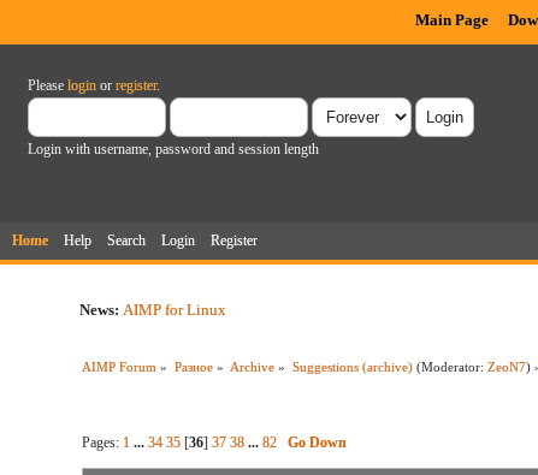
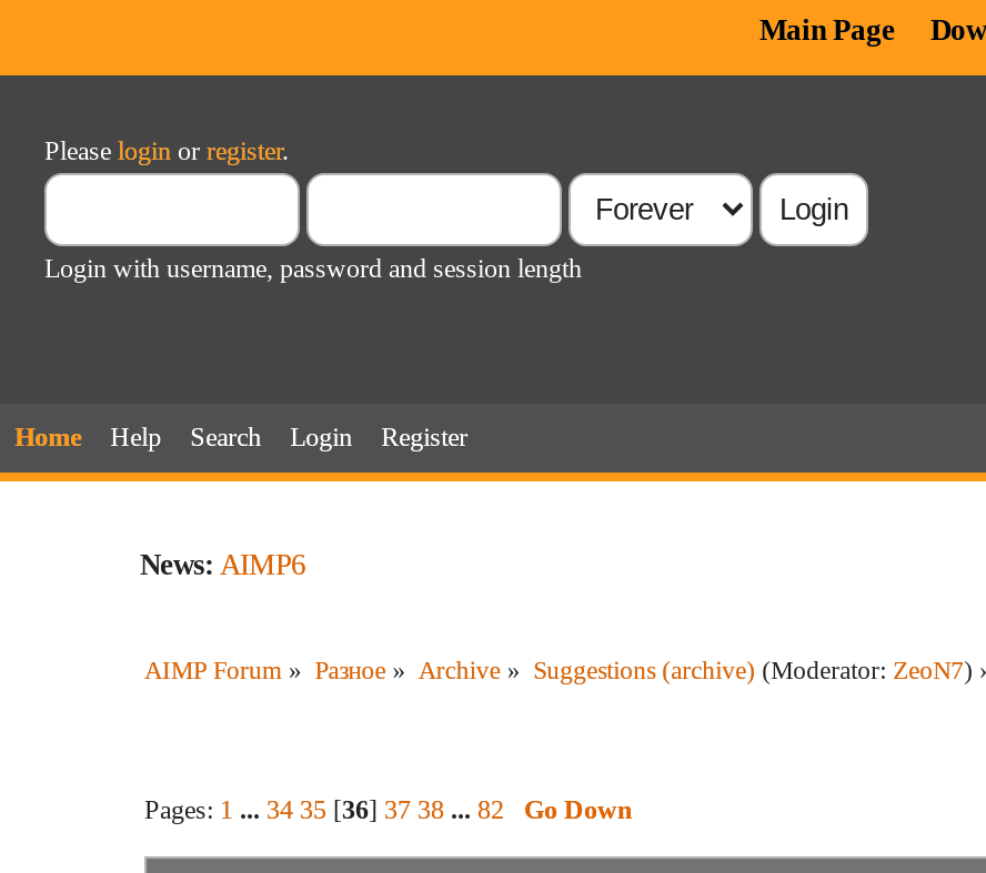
[79,301,226,319] News: AIMP for Linux -> [140,548,306,581] News: AIMP6

